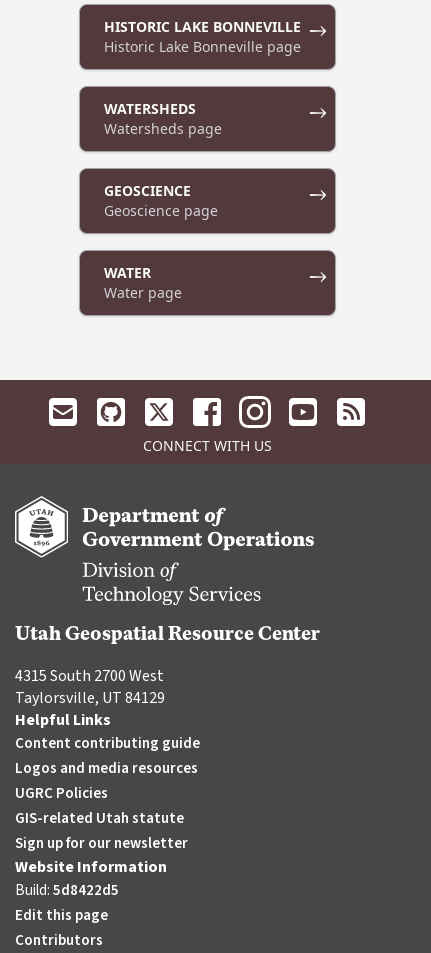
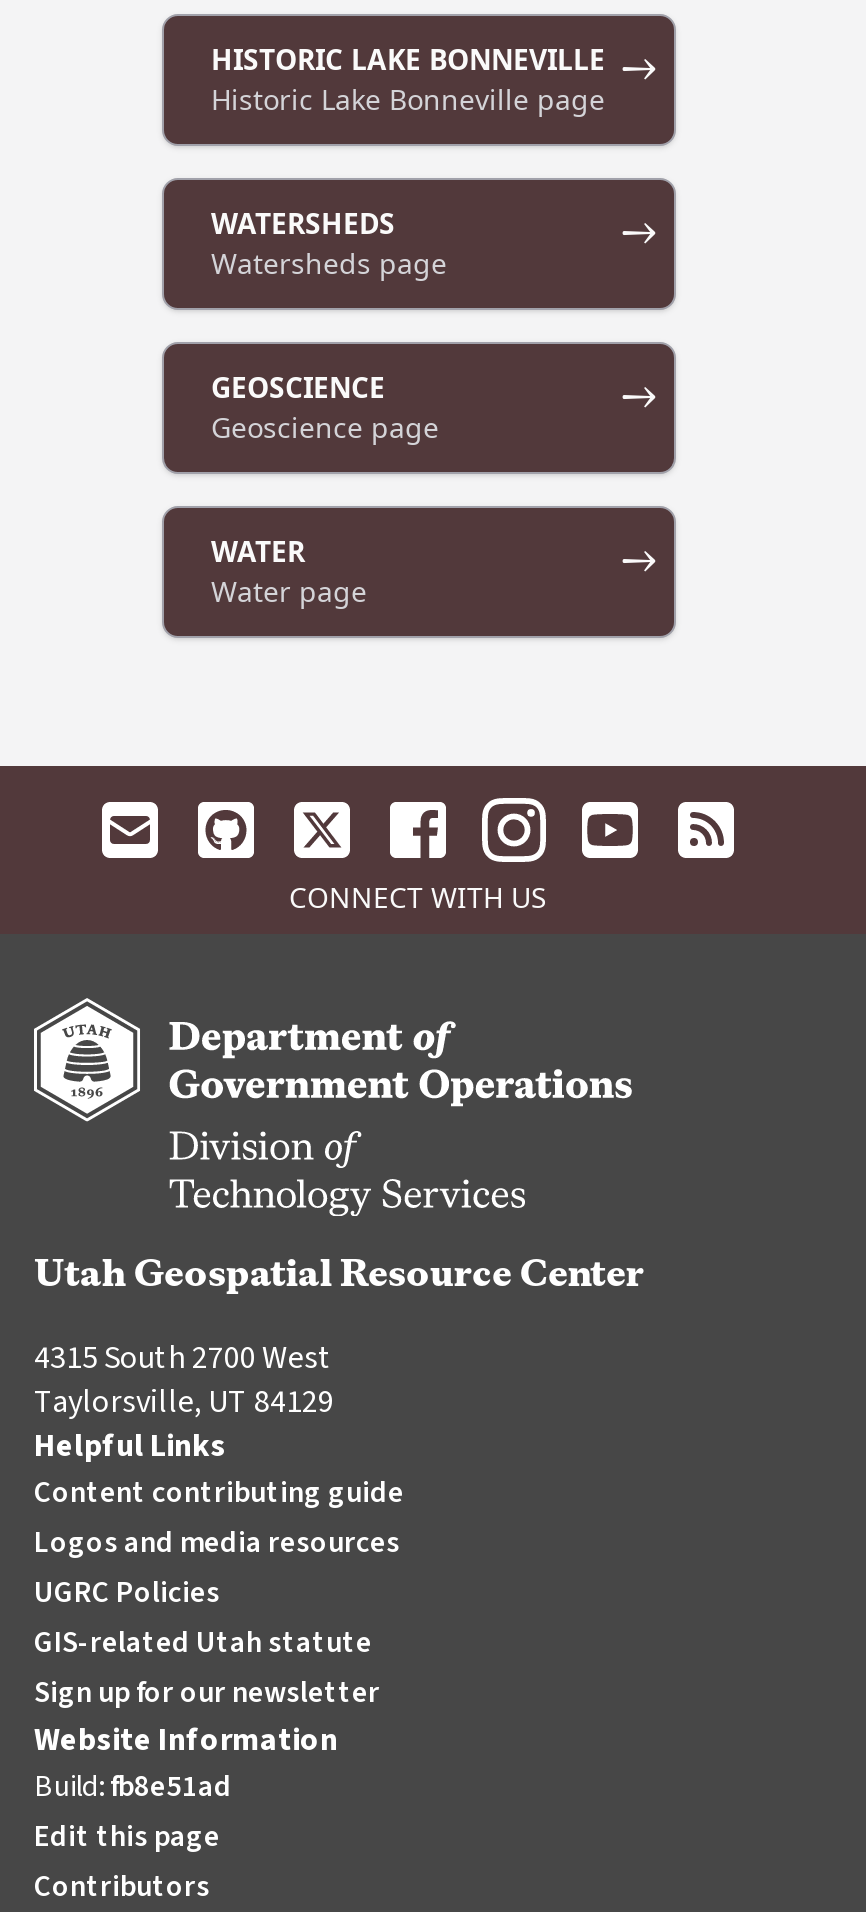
[15,879,119,900] Build:5d8422d5 -> [34,1765,232,1807] Build:fb8e51ad

